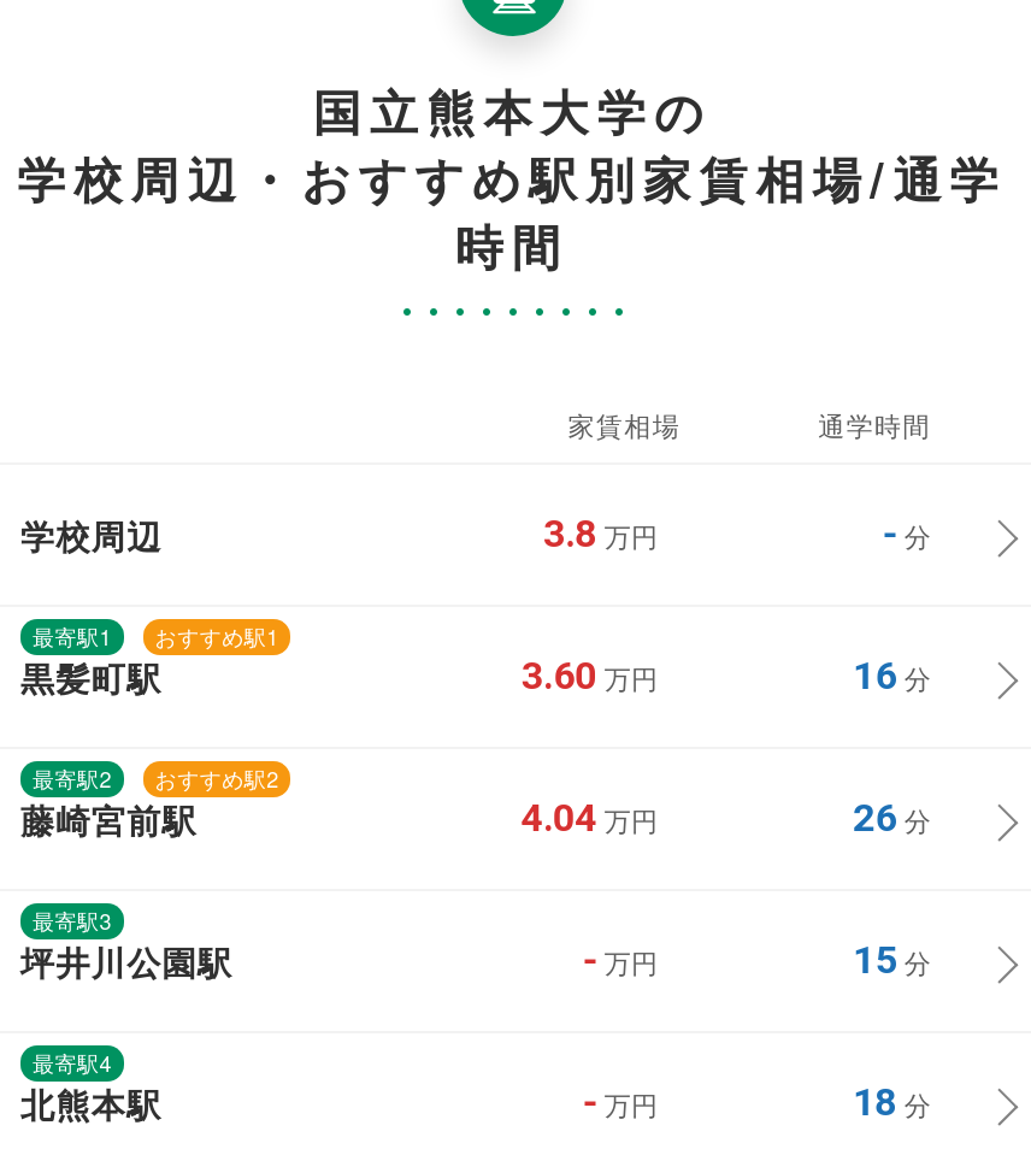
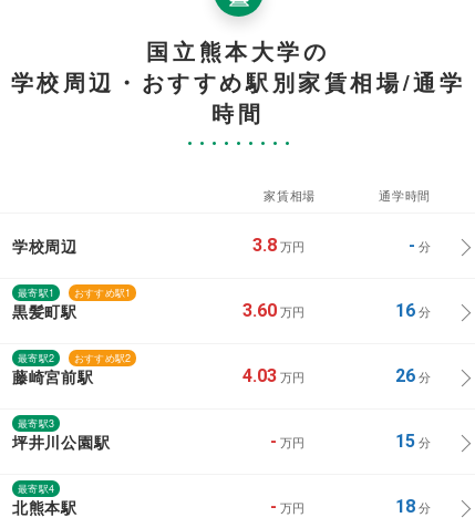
[521,795,658,841] 4.04 万円 -> [242,365,305,386] 4.03 万円

